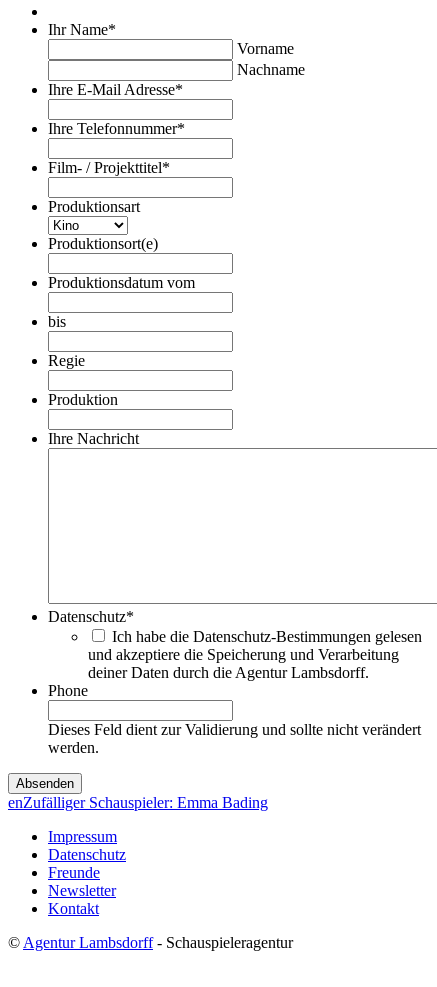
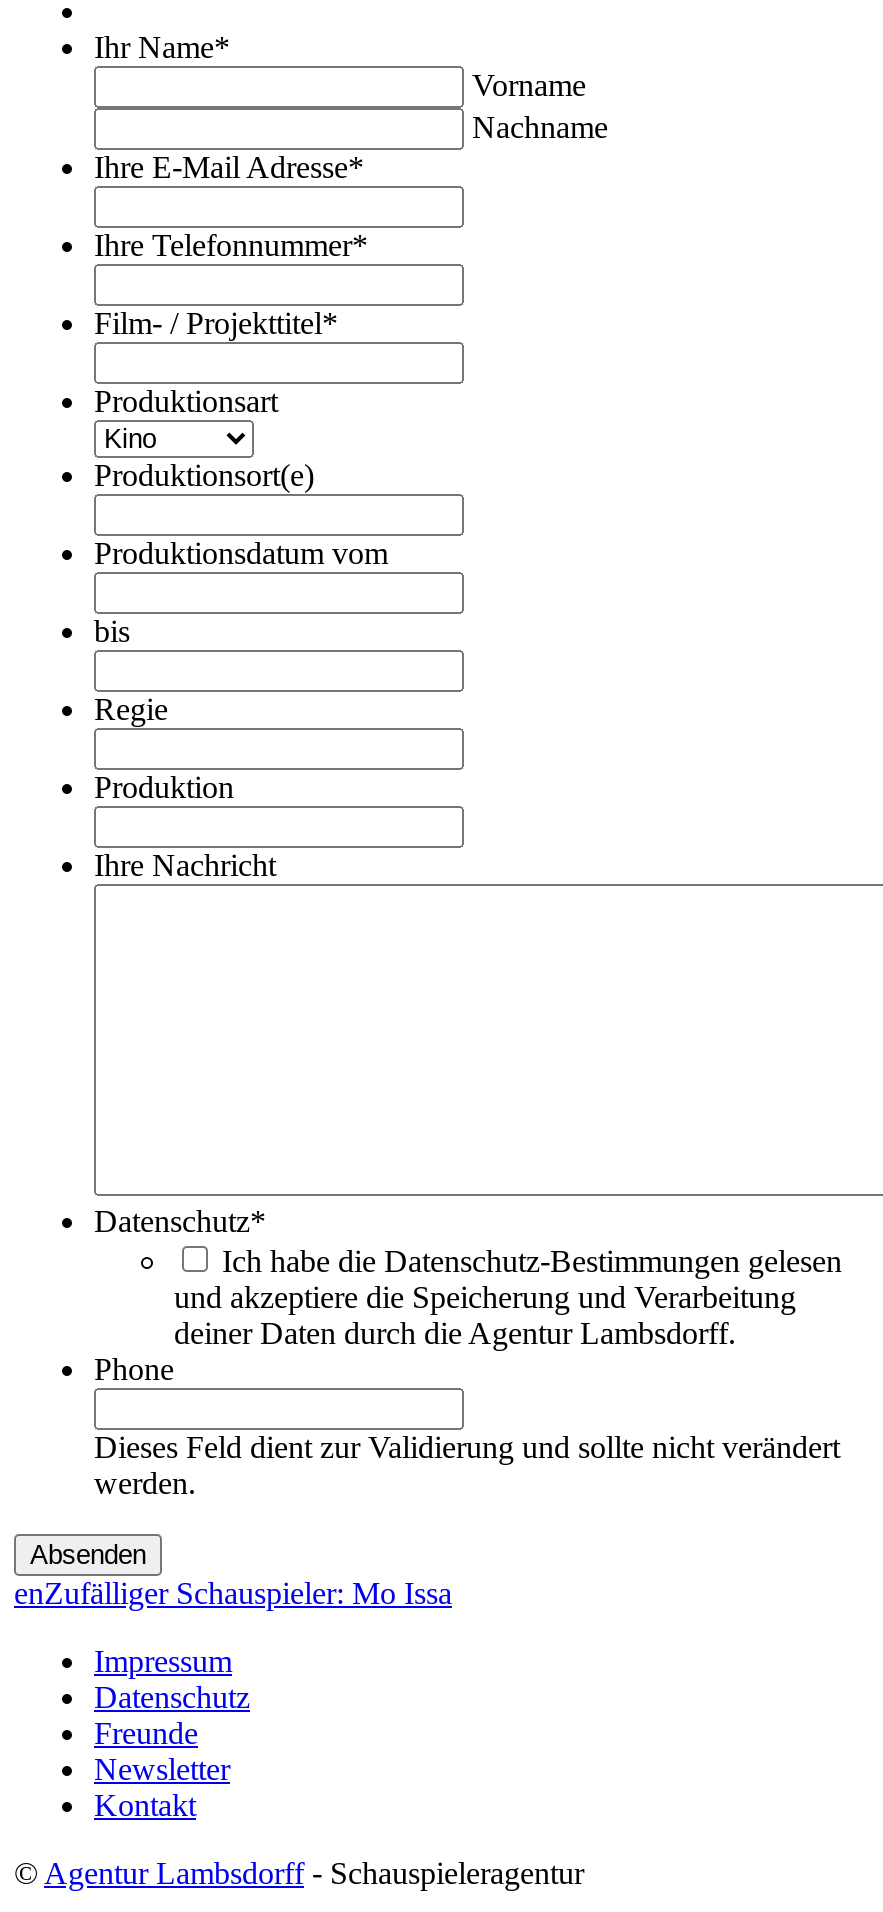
[8,794,268,811] enZufälliger Schauspieler: Emma Bading -> [14,1576,452,1610] enZufälliger Schauspieler: Mo Issa

